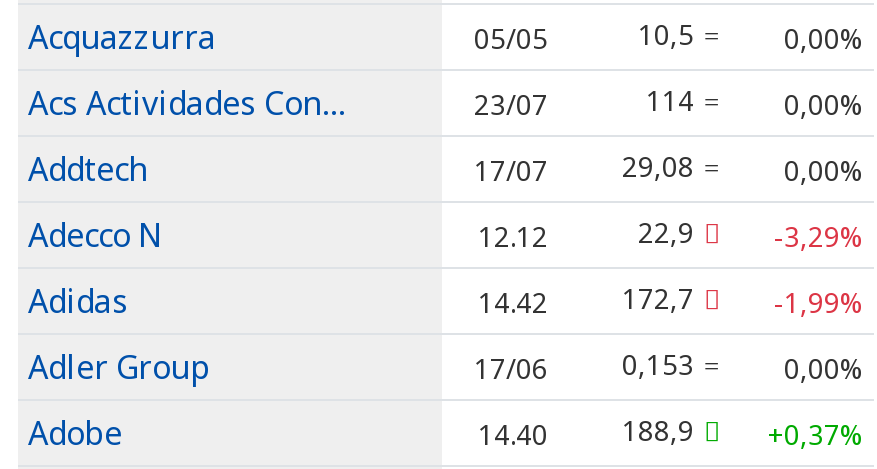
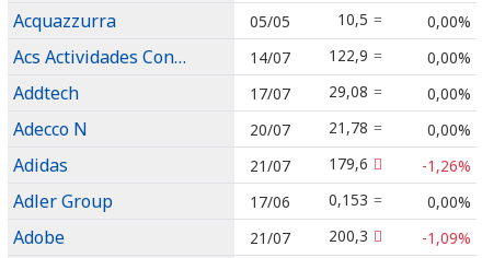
[474,85,548,123] 23/07 -> [250,47,290,68] 14/07
[646,81,694,119] 114 -> [329,45,368,66] 122,9
[478,217,548,255] 12.12 -> [250,119,290,140] 20/07
[638,213,694,251] 22,9 -> [329,117,368,138] 21,78
[774,217,864,255] -3,29% -> [427,119,471,140] 0,00%
[478,283,548,321] 14.42 -> [250,155,290,176] 21/07
[622,279,694,317] 172,7 -> [329,153,368,174] 179,6
[774,283,864,321] -1,99% -> [422,155,471,176] -1,26%
[478,415,548,453] 14.40 -> [250,227,290,248] 21/07
[622,411,694,449] 188,9 -> [329,225,368,246] 200,3
[768,415,864,453] +0,37% -> [422,227,471,248] -1,09%

